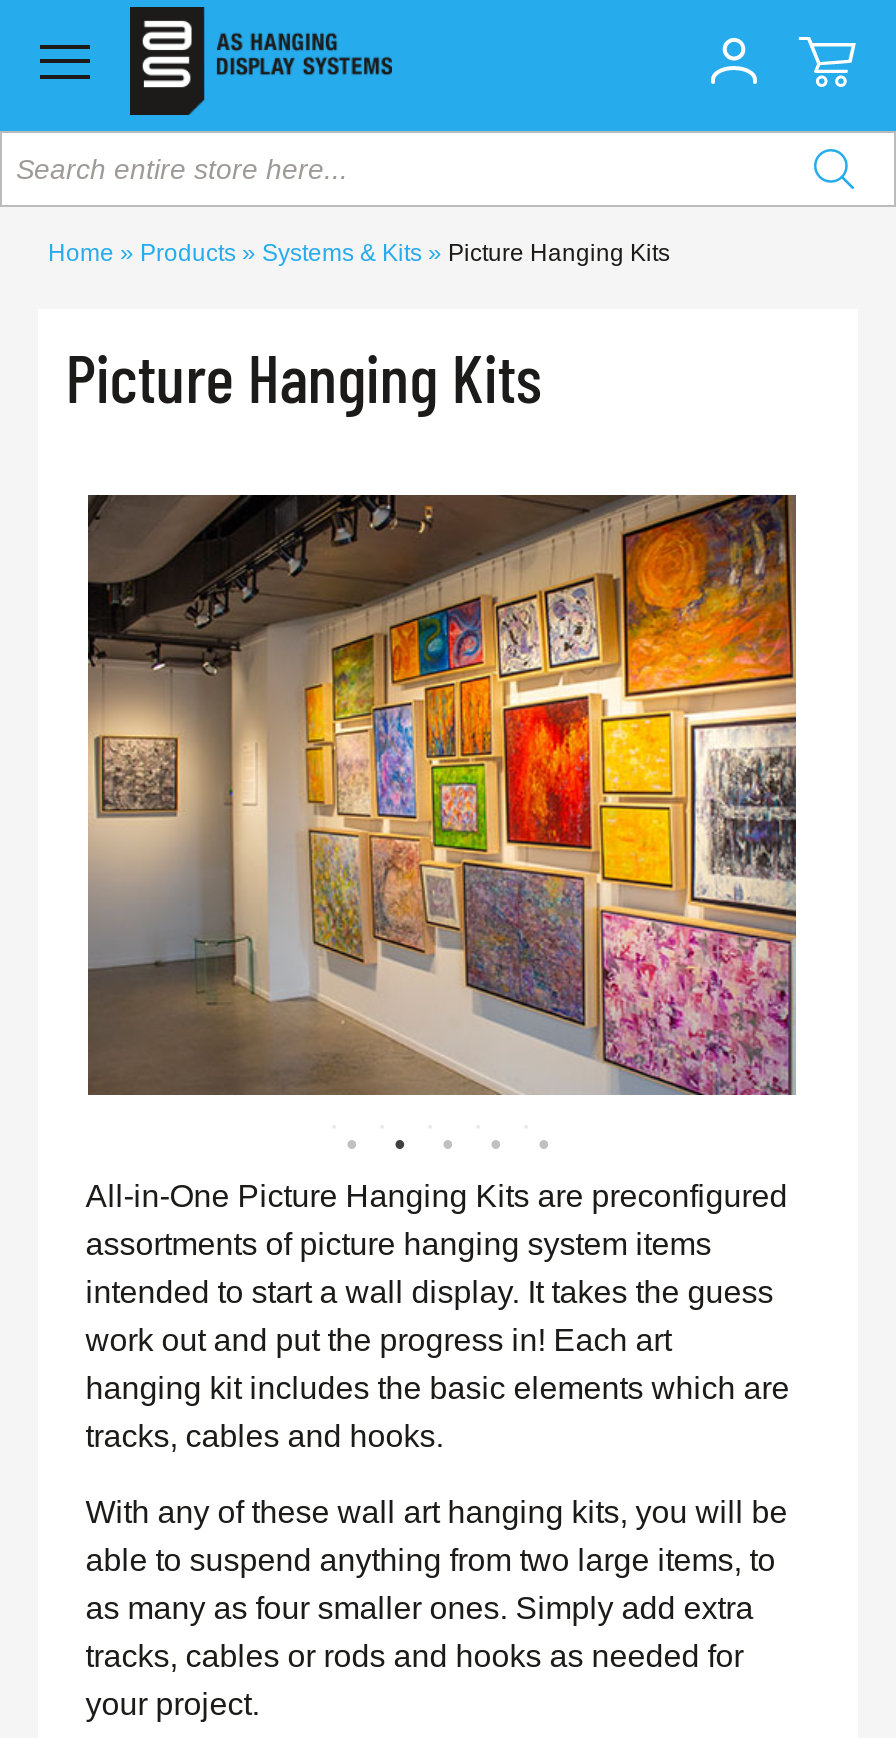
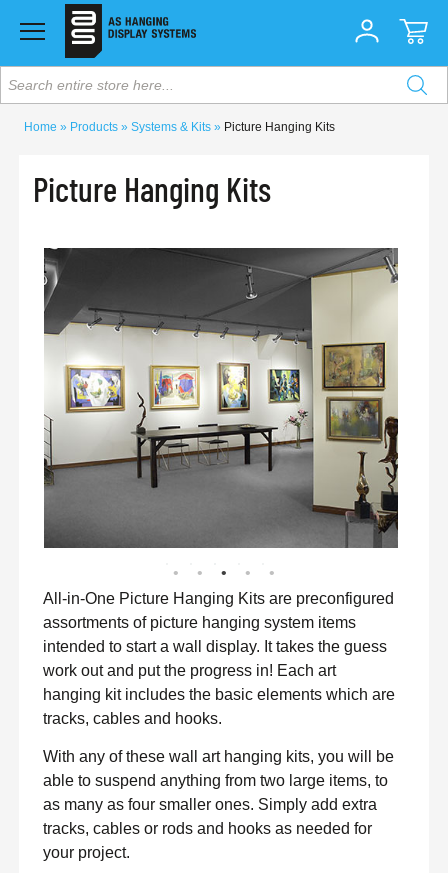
[86,495,796,1095] [image] -> [43,247,398,549] [image]

